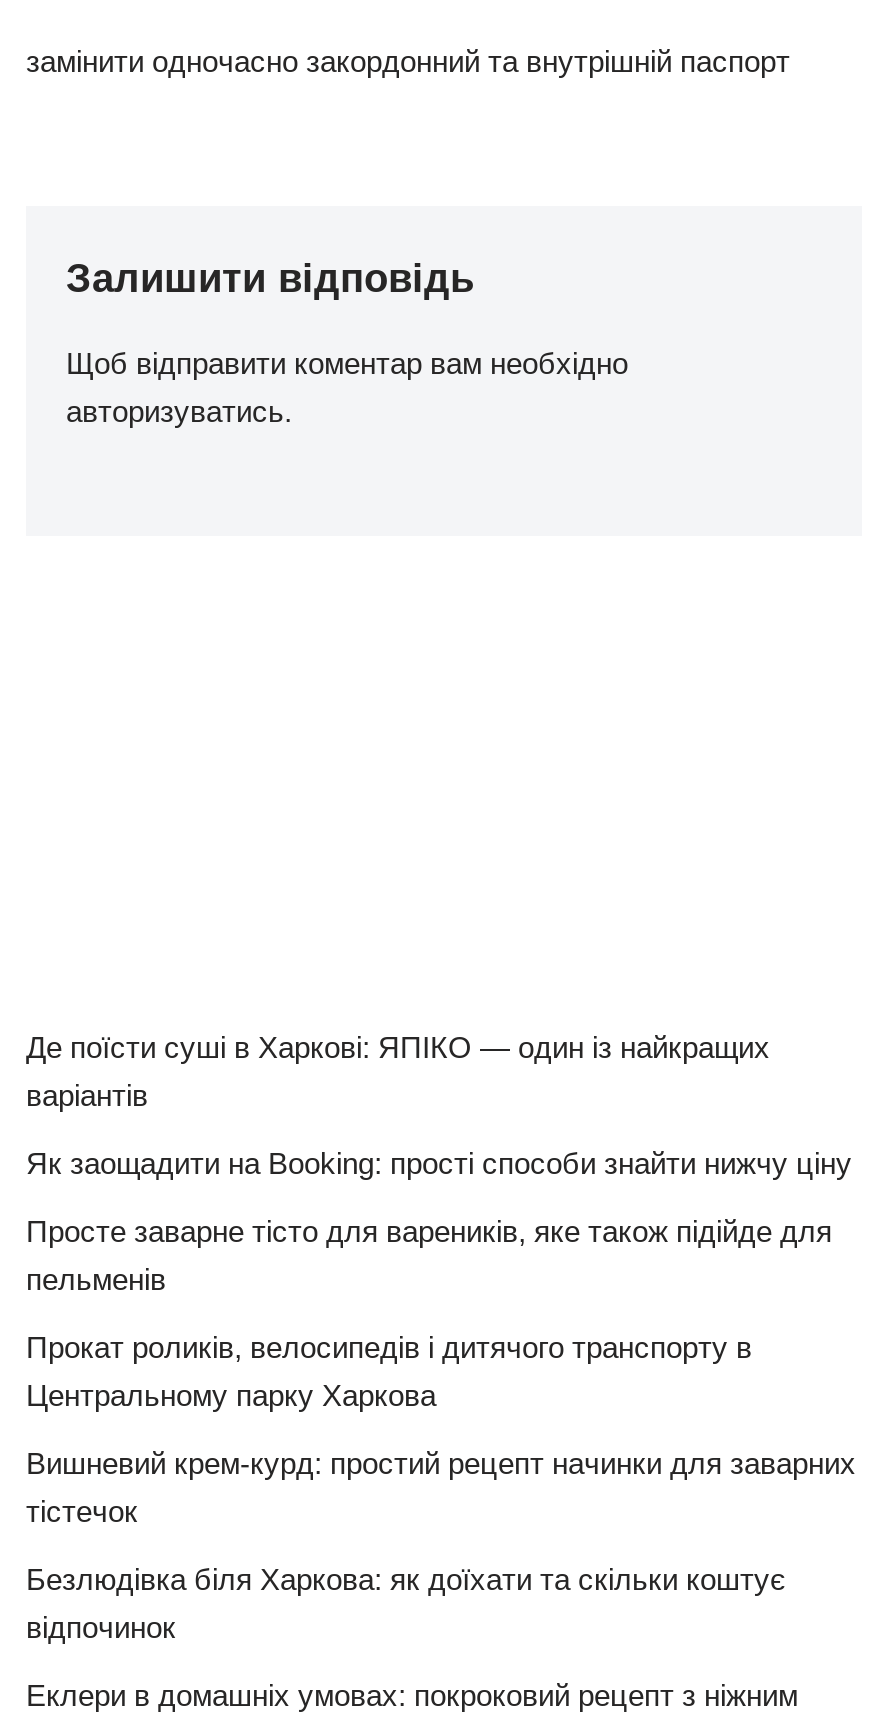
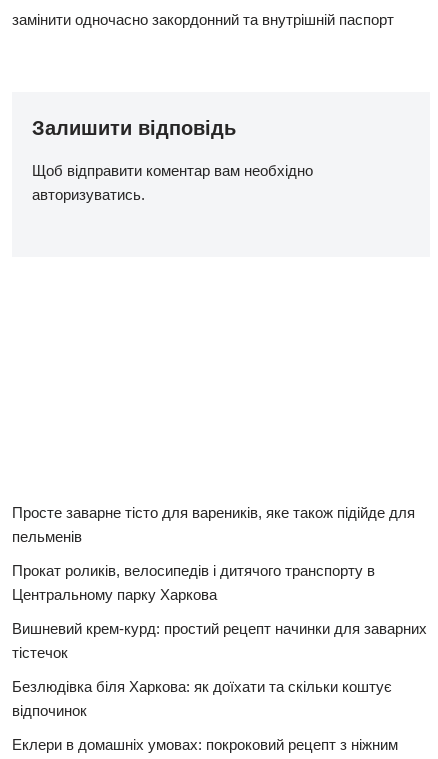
[26,1030,852,1180] Де поїсти суші в Харкові: ЯПІКО — один із найкращих | варіантів | Як заощадити на Booking: прості способи знайти нижчу ціну -> none

